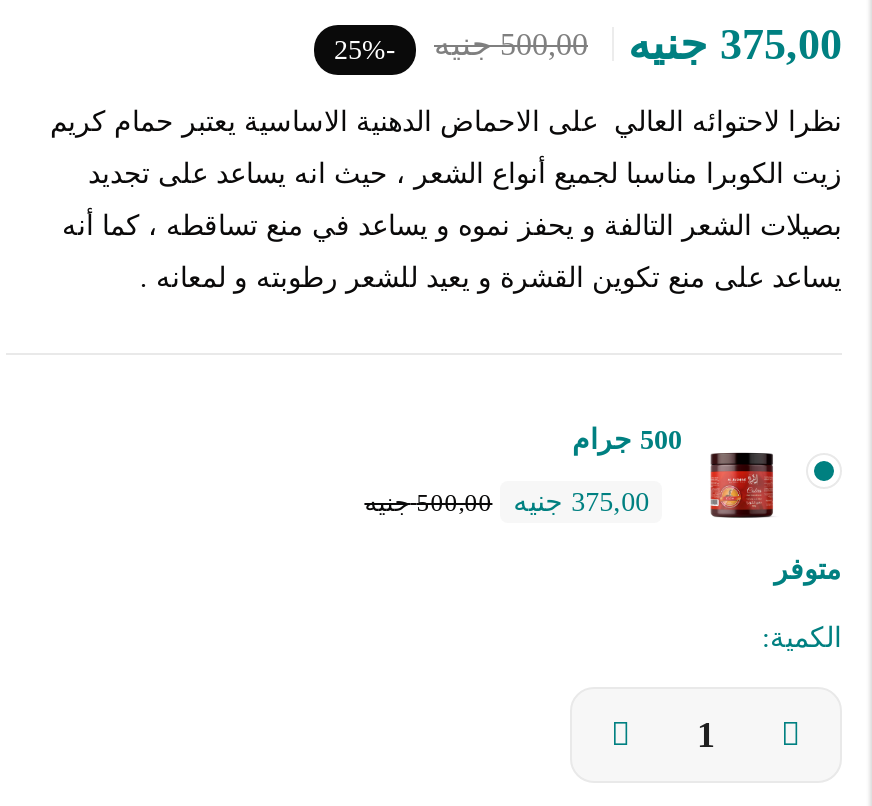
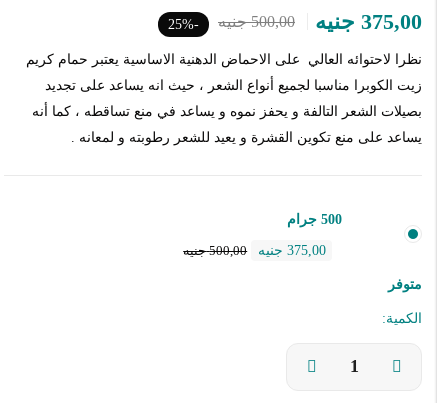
[708,450,776,520] [image] -> none

